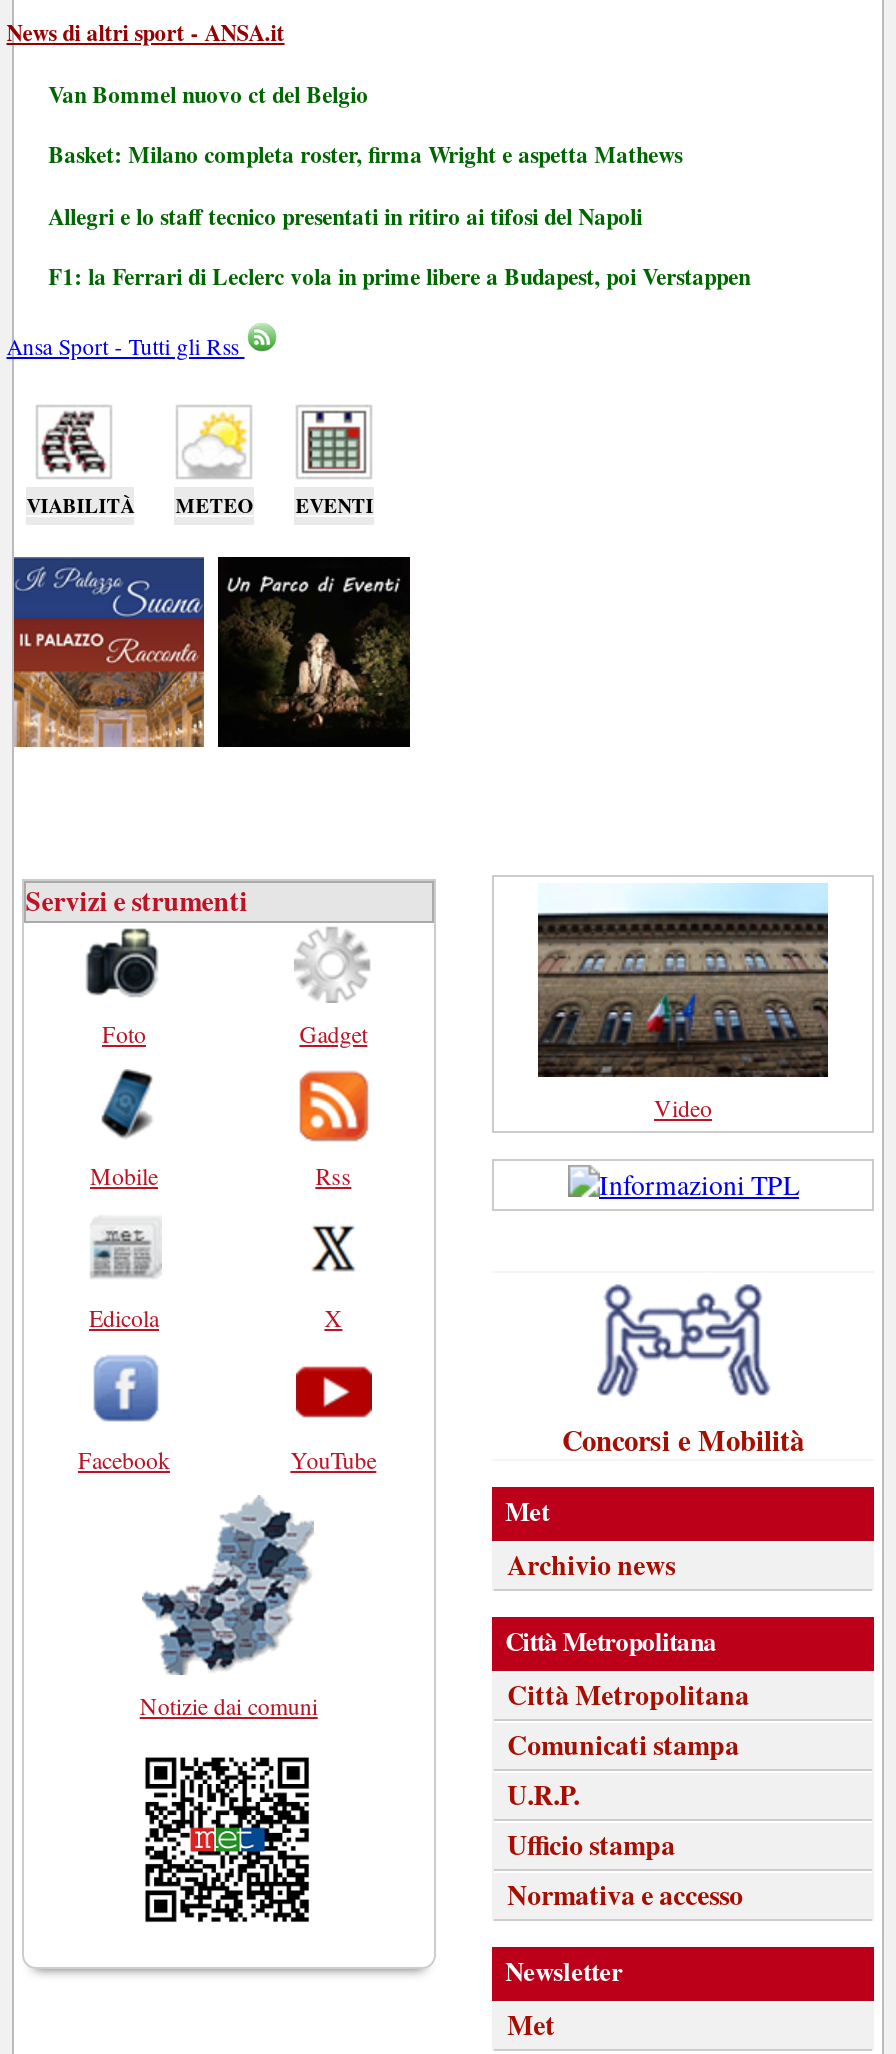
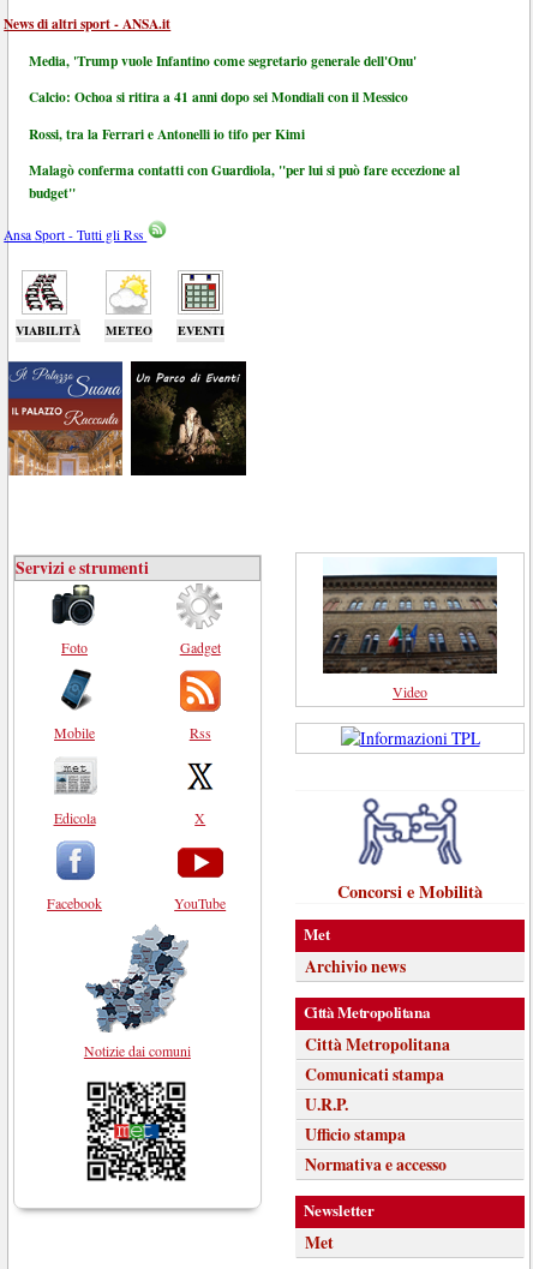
[48,77,368,111] Van Bommel nuovo ct del Belgio -> [29,50,417,71] Media, 'Trump vuole Infantino come segretario generale dell'Onu'
[48,138,682,172] Basket: Milano completa roster, firma Wright e aspetta Mathews -> [29,87,408,107] Calcio: Ochoa si ritira a 41 anni dopo sei Mondiali con il Messico
[48,199,642,233] Allegri e lo staff tecnico presentati in ritiro ai tifosi del Napoli -> [29,123,305,144] Rossi, tra la Ferrari e Antonelli io tifo per Kimi
[48,259,750,293] F1: la Ferrari di Leclerc vola in prime libere a Budapest, poi Verstappen -> [29,160,460,203] Malagò conferma contatti con Guardiola, "per lui si può fare eccezione al | budget"

